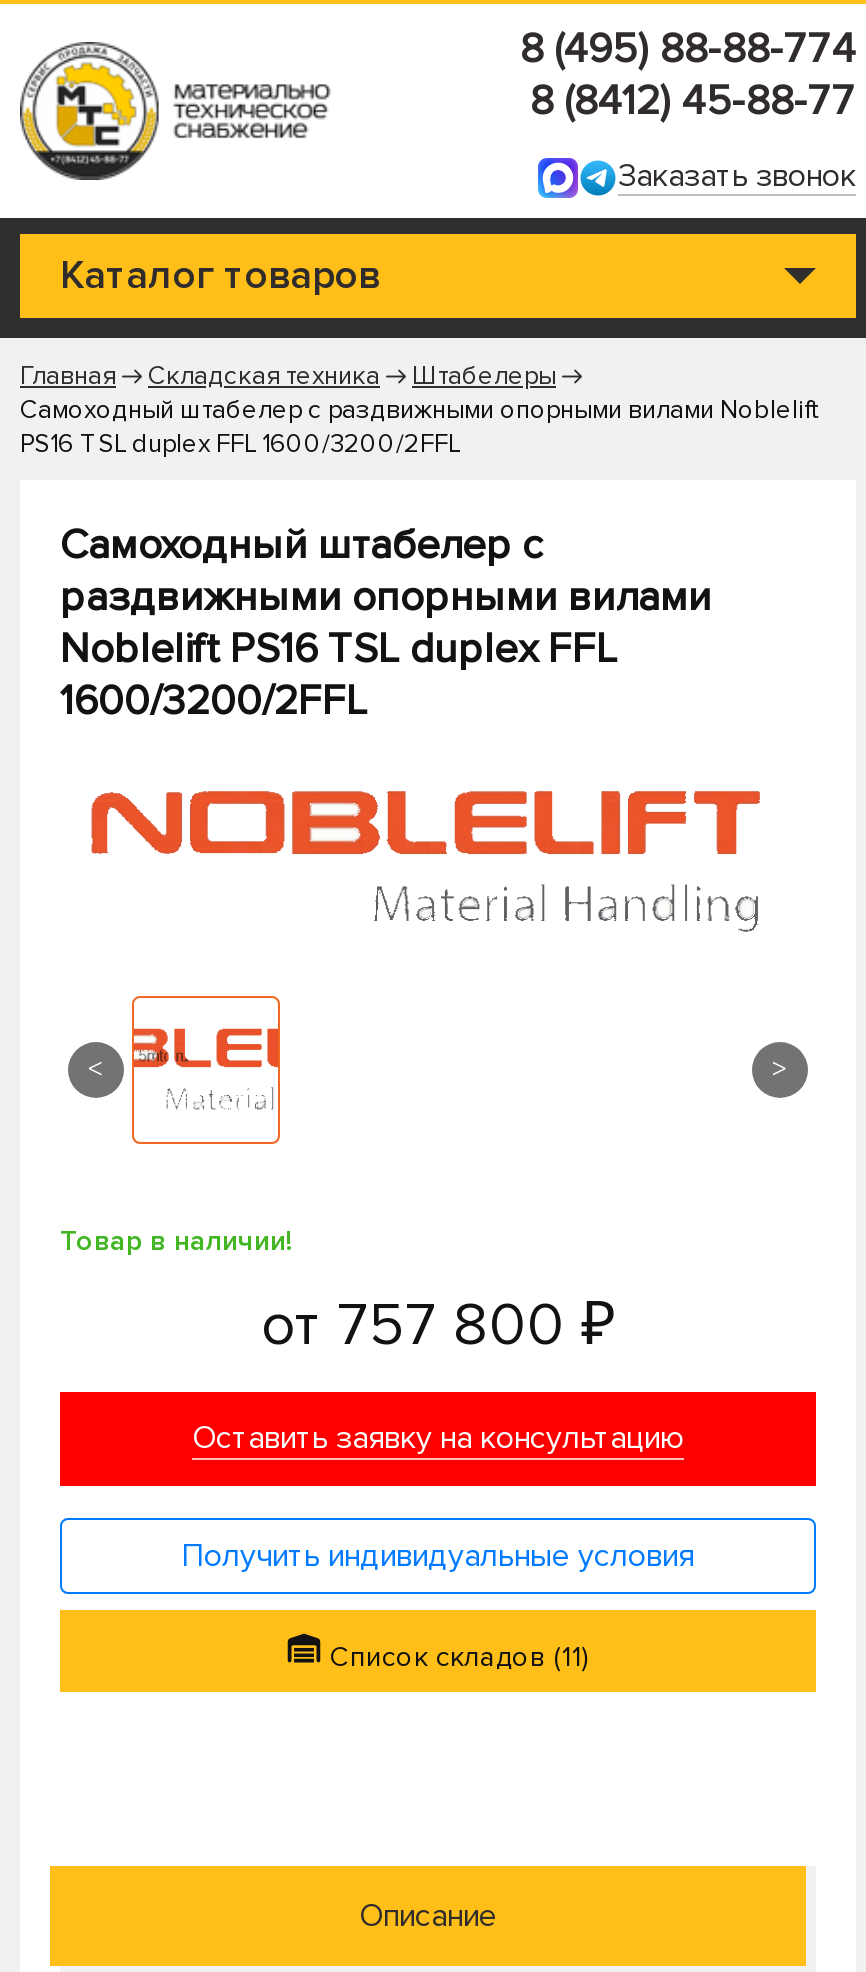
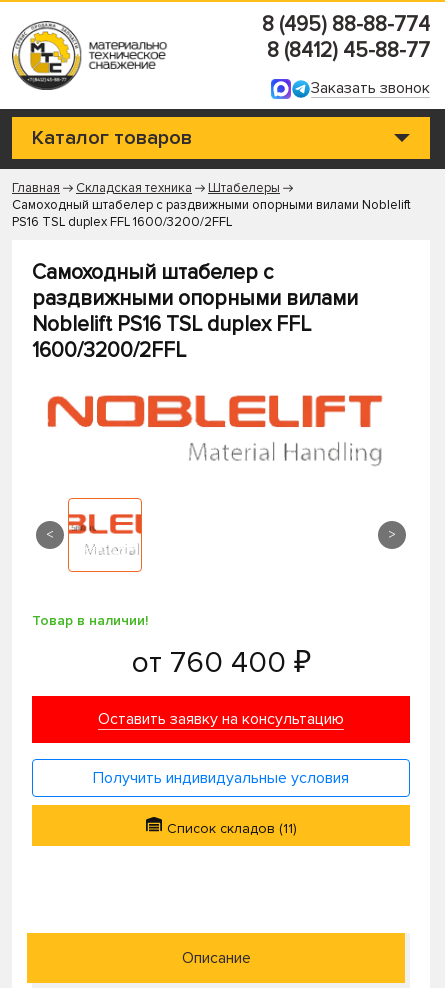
[261,1288,615,1362] от 757 800 ₽ -> [131,644,310,681] от 760 400 ₽

